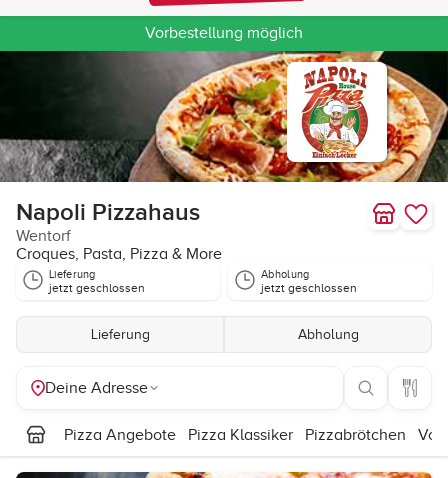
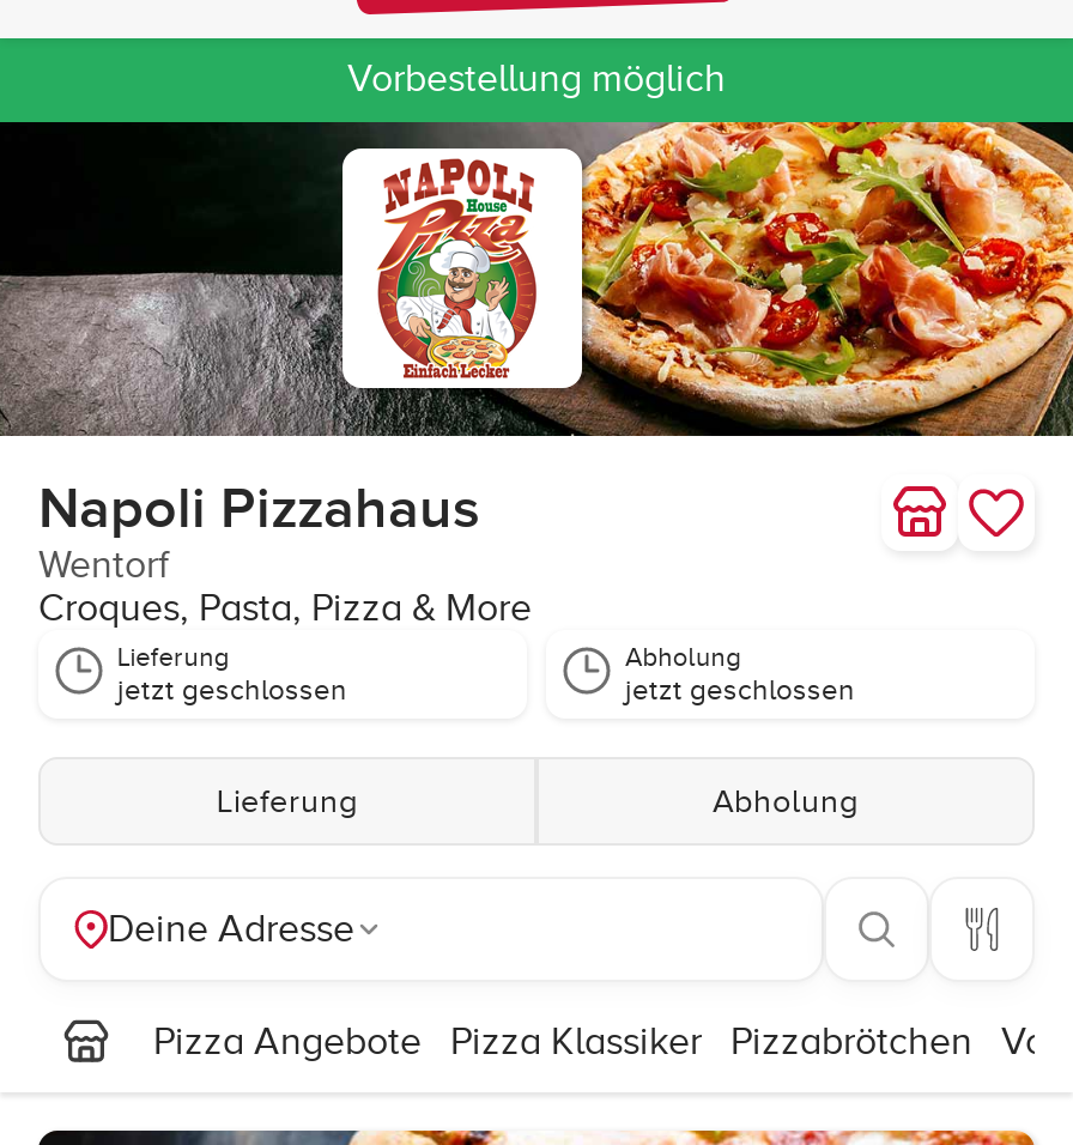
[3,50,445,183] [image] -> [7,120,1066,438] [image]

